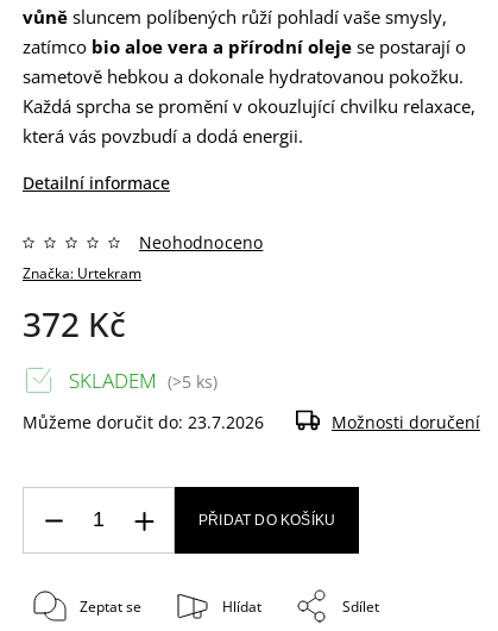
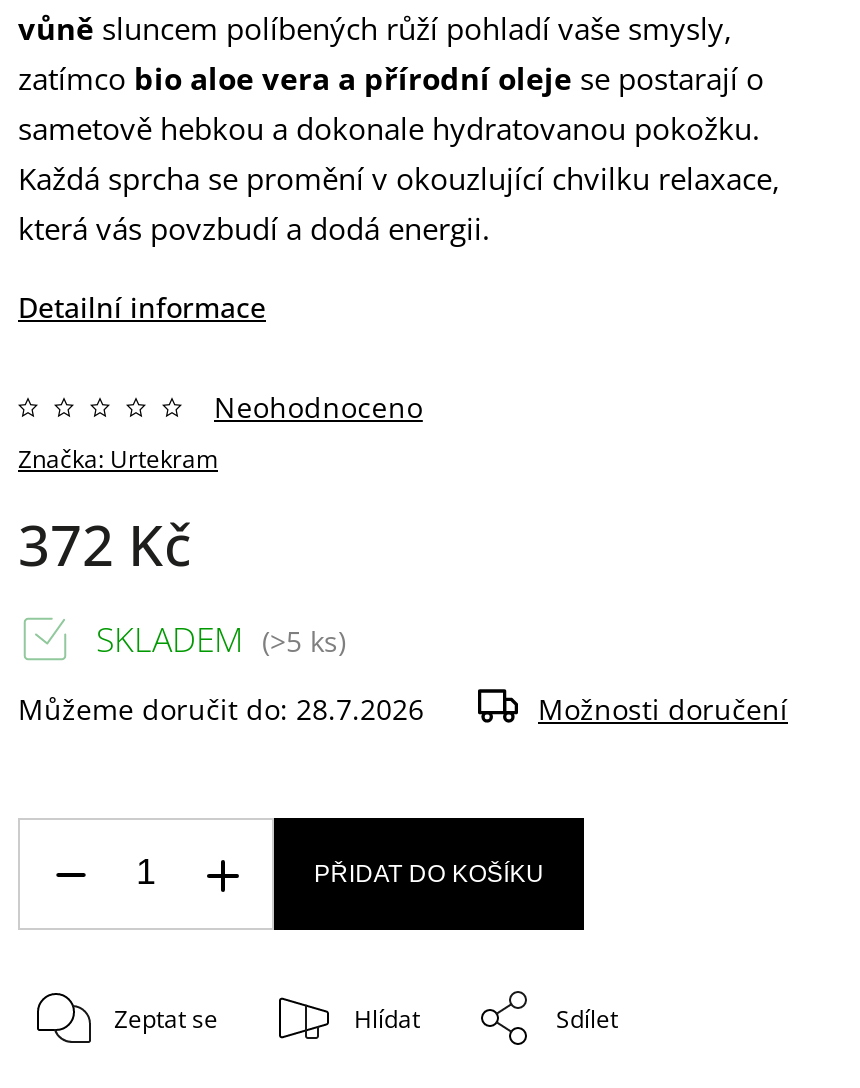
[23,410,264,433] Můžeme doručit do: 23.7.2026 -> [18,689,424,727] Můžeme doručit do: 28.7.2026

